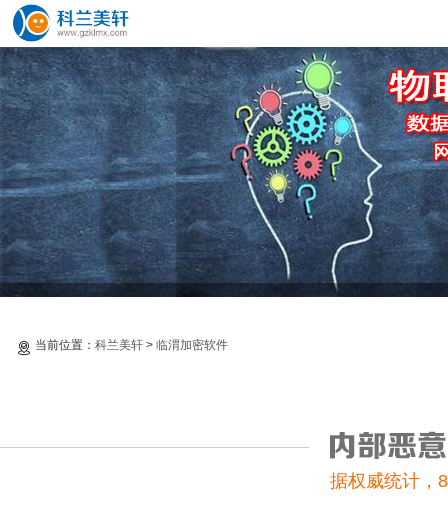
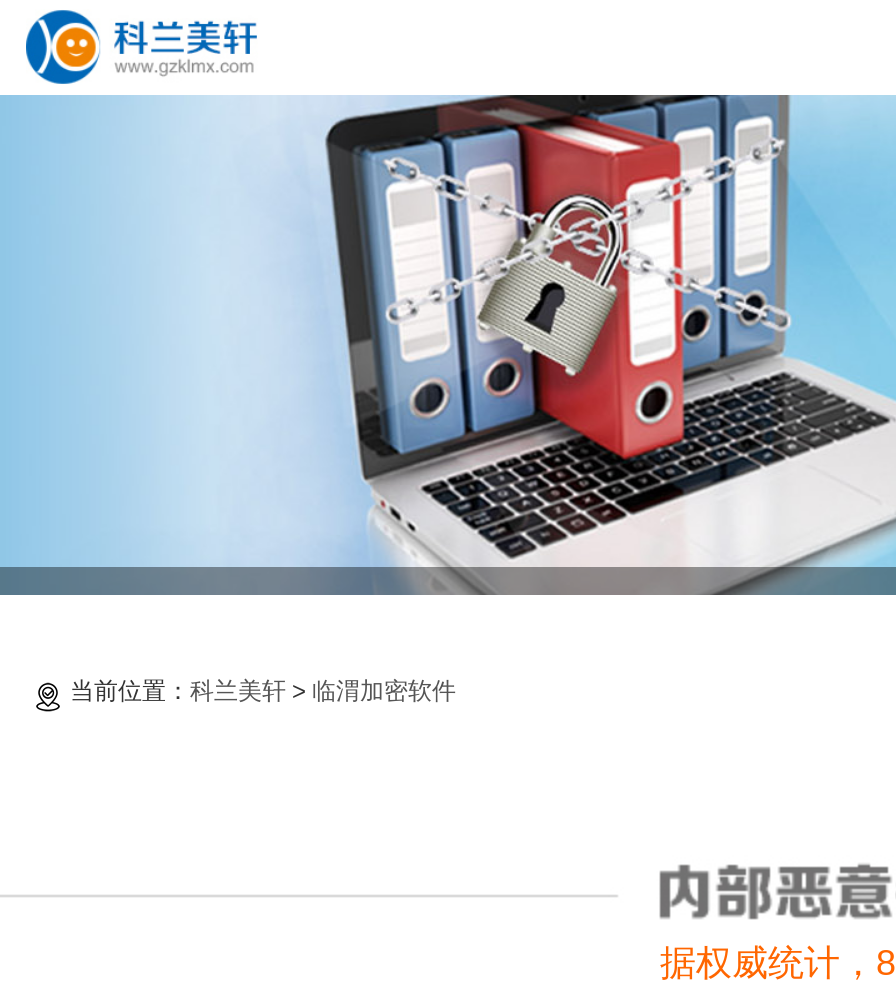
[3,46,445,298] [image] -> [6,95,890,597] [image]

